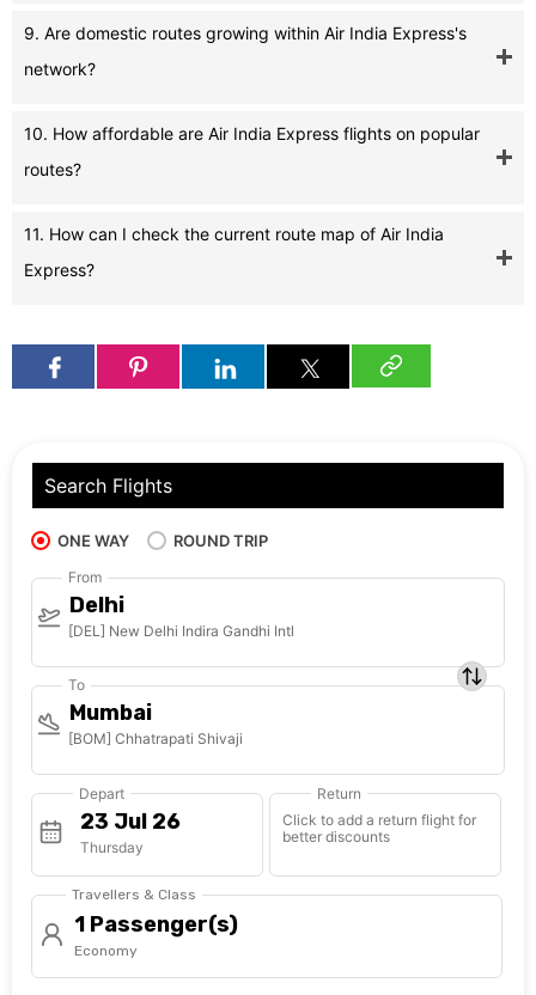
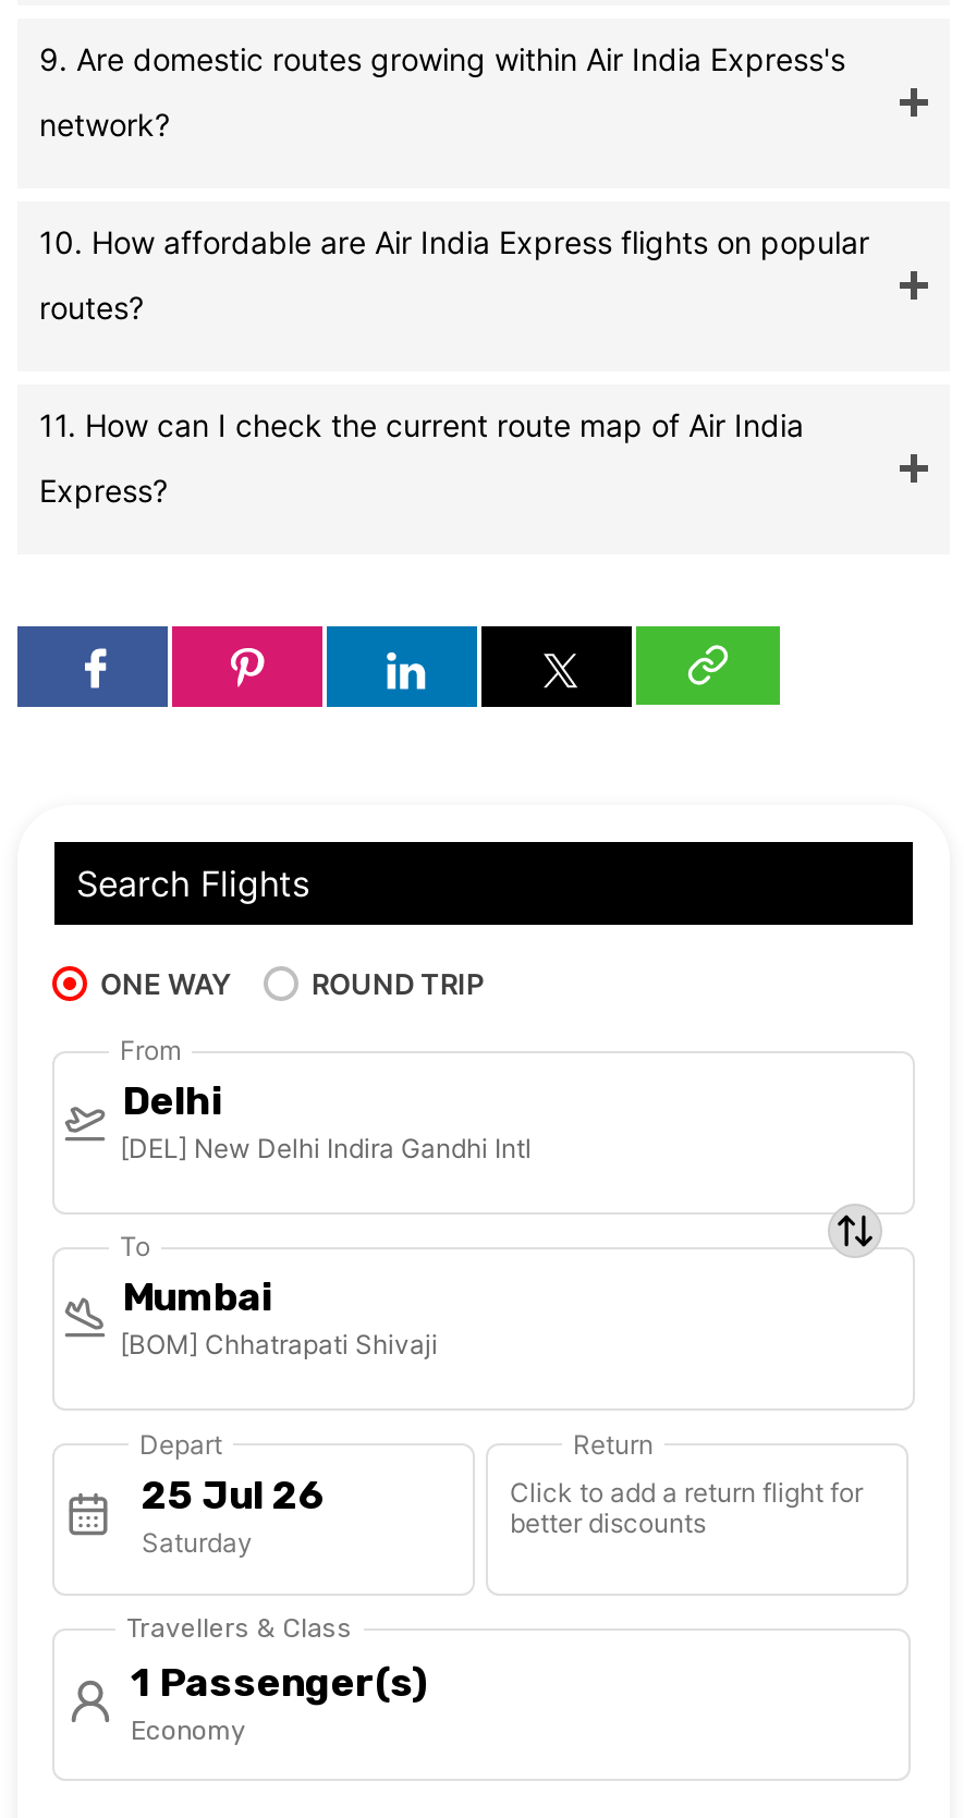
[80,839,144,857] Thursday -> [142,1527,253,1560] Saturday

